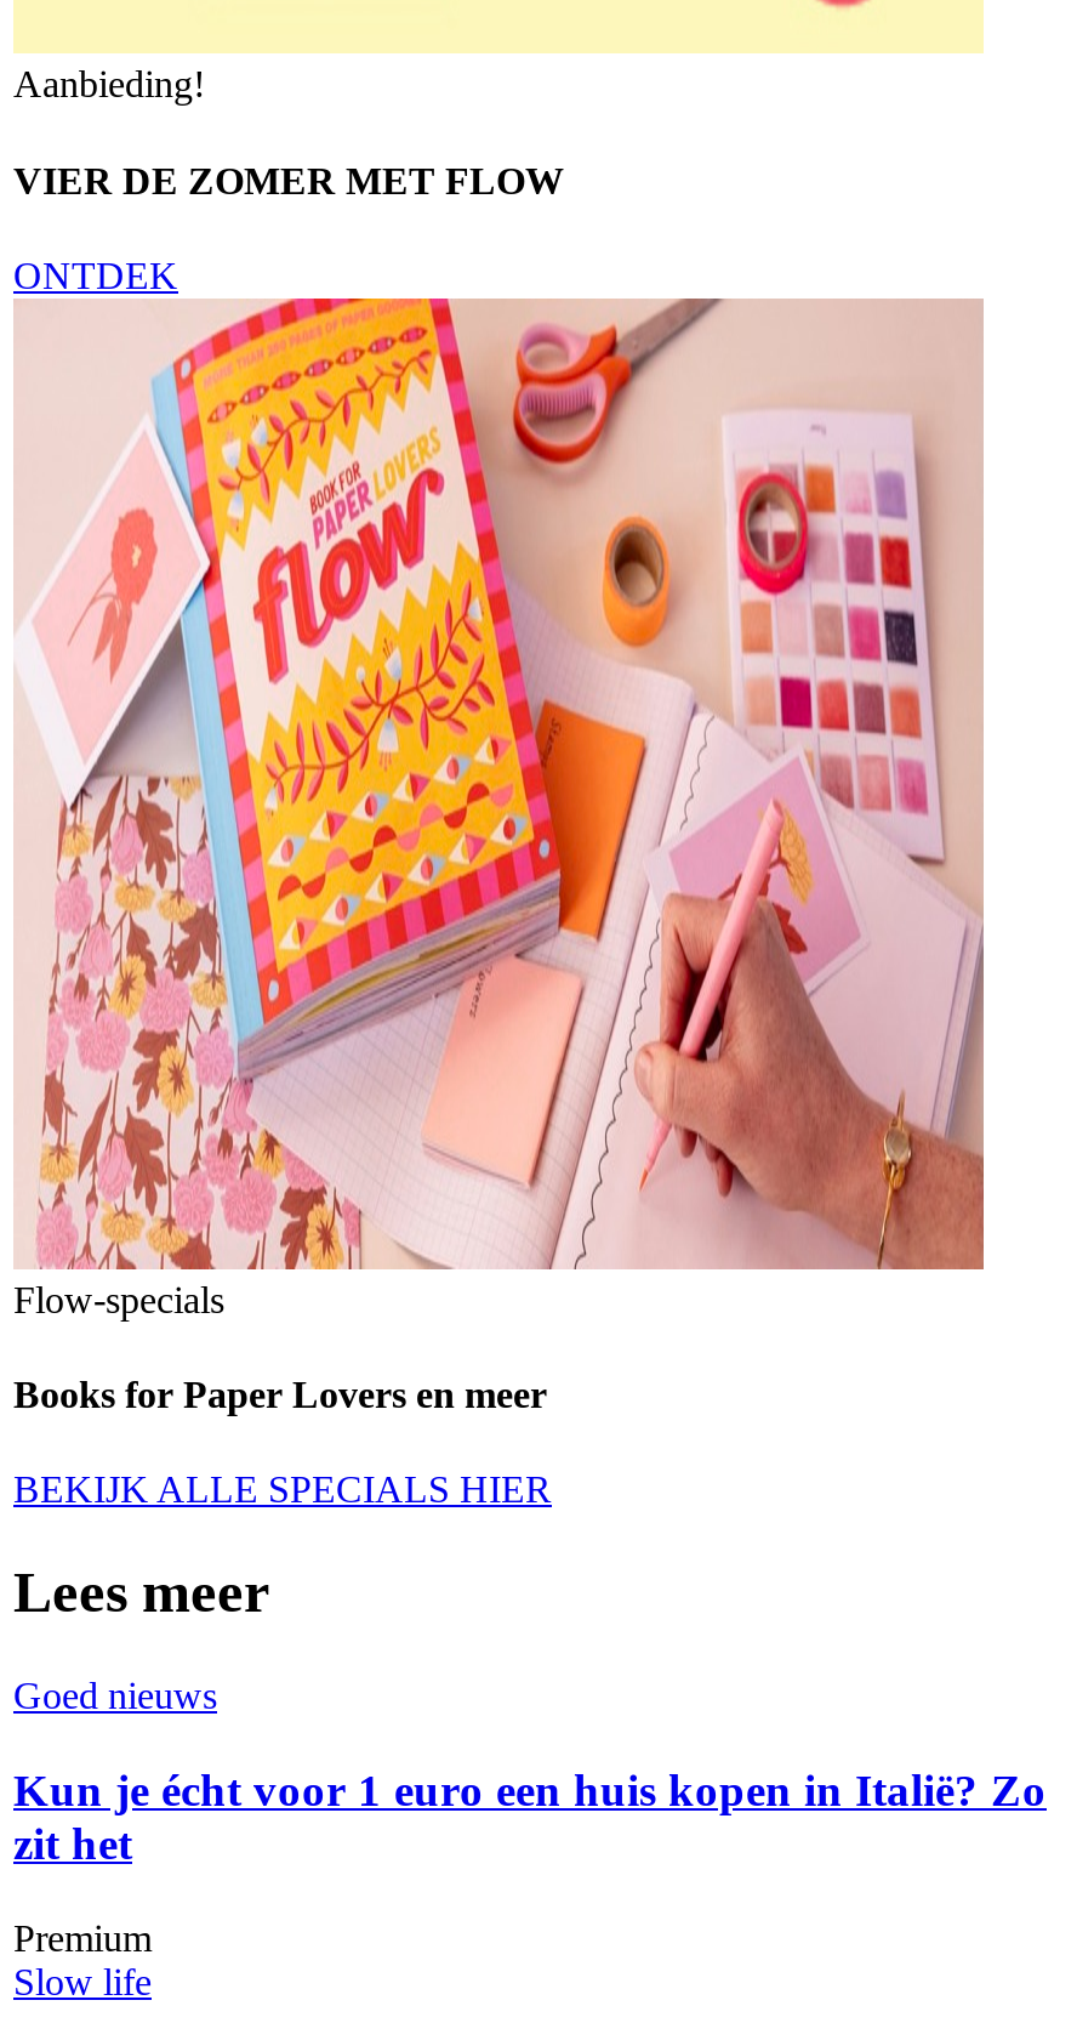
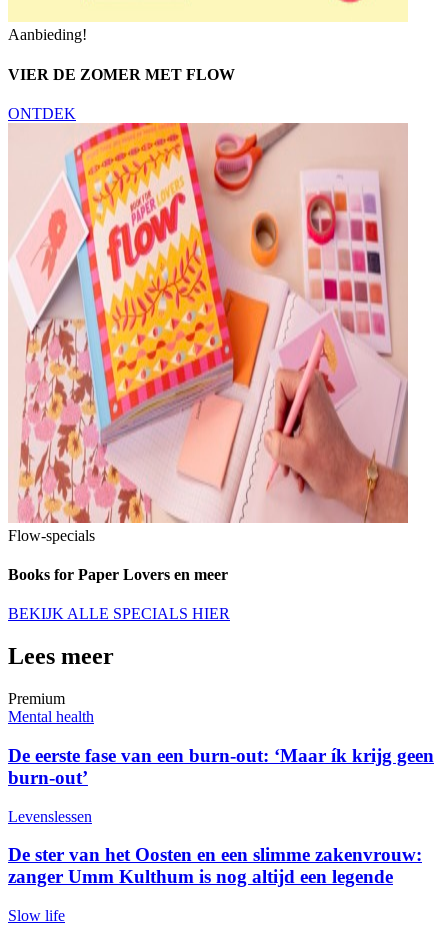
[13,1675,1047,1869] Goed nieuws | Kun je écht voor 1 euro een huis kopen in Italië? Zo | zit het -> none
moved [13,1917,152,1958] -> [8,690,65,707]: Premium
none -> [8,708,434,887] Mental health | De eerste fase van een burn-out: ‘Maar ík krijg geen | burn-out’ | Levenslessen | De ster van het Oosten en een slimme zakenvrouw: | zanger Umm Kulthum is nog altijd een legende

